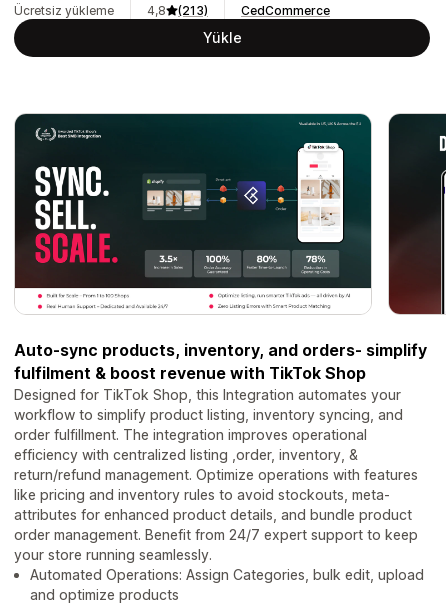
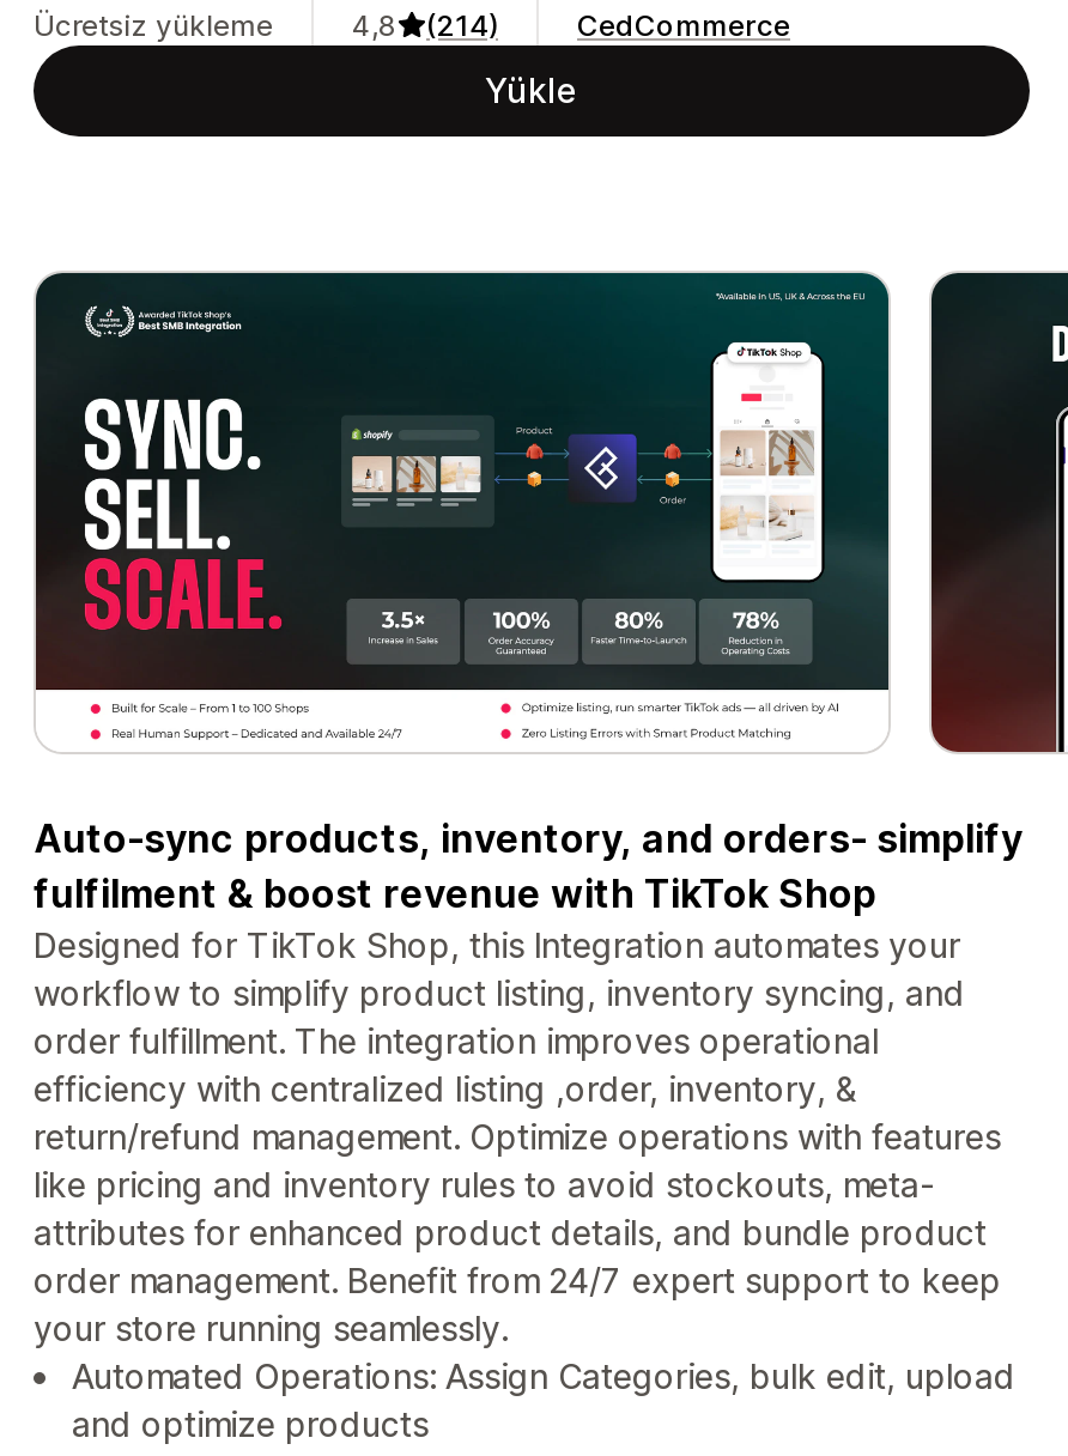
[147,3,208,18] 4,8 (213) -> [352,7,498,43] 4,8 (214)

